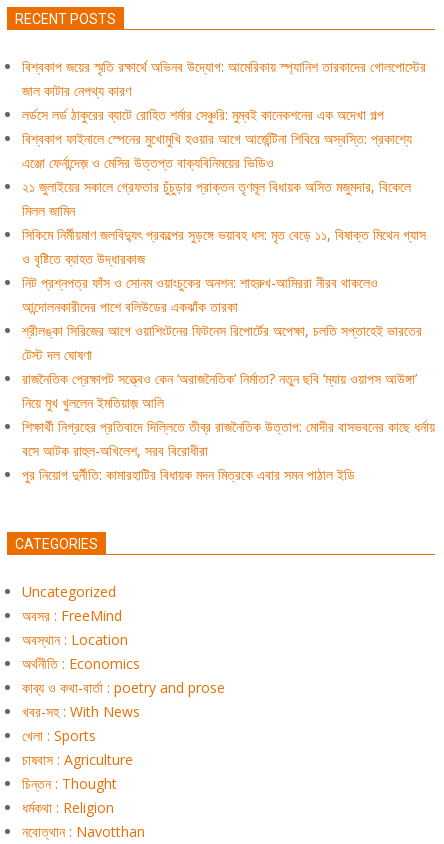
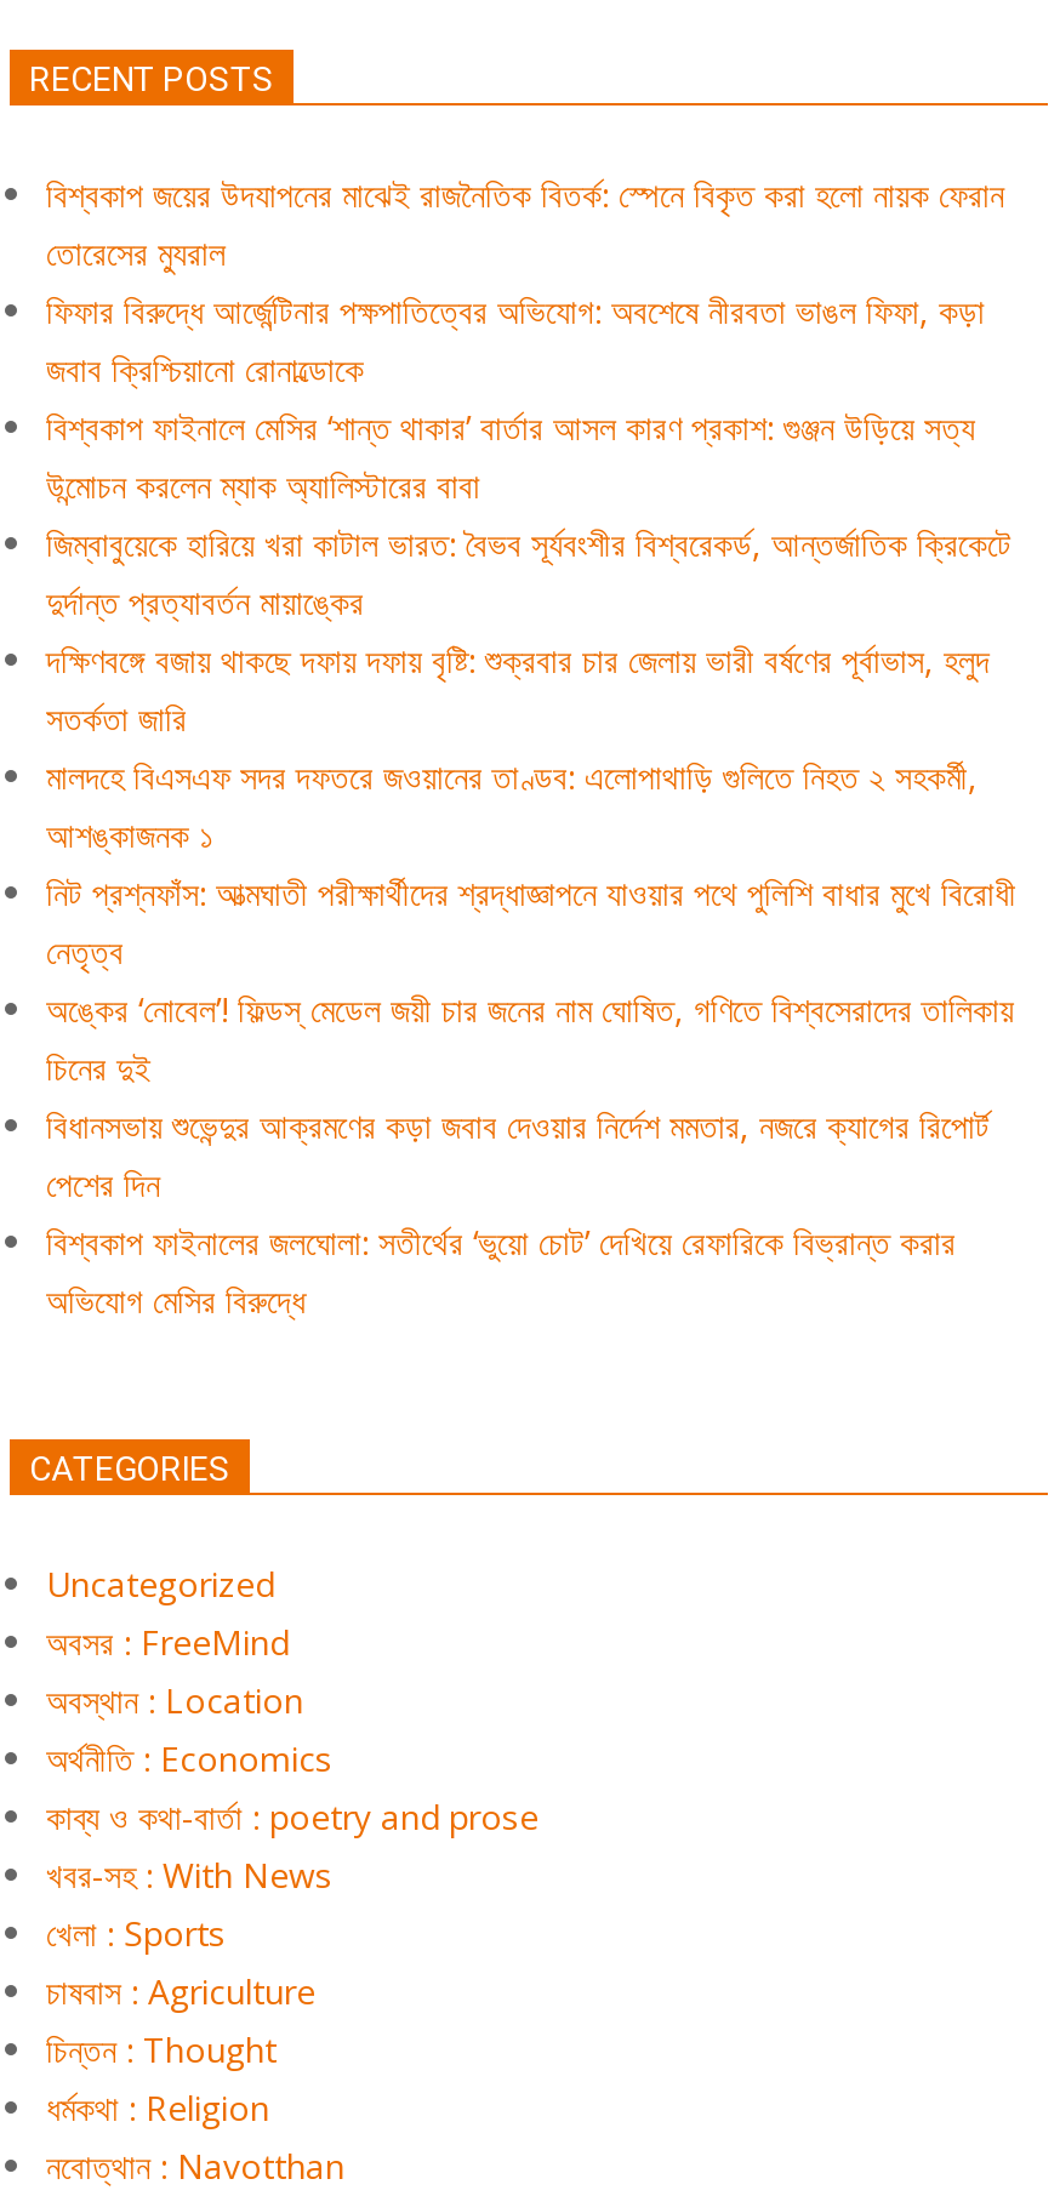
[22,57,435,484] বিশ্বকাপ জয়ের স্মৃতি রক্ষার্থে অভিনব উদ্যোগ: আমেরিকায় স্প্যানিশ তারকাদের গোলপোস্টের | জাল কাটার নেপথ্য কারণ | লর্ডসে লর্ড ঠাকুরের ব্যাটে রোহিত শর্মার সেঞ্চুরি: মুম্বই কানেকশনের এক অদেখা গল্প | বিশ্বকাপ ফাইনালে স্পেনের মুখোমুখি হওয়ার আগে আর্জেন্টিনা শিবিরে অস্বস্তি: প্রকাশ্যে | এঞ্জো ফের্নান্দেজ় ও মেসির উত্তপ্ত বাক্যবিনিময়ের ভিডিও | ২১ জুলাইয়ের সকালে গ্রেফতার চুঁচুড়ার প্রাক্তন তৃণমূল বিধায়ক অসিত মজুমদার, বিকেলে | মিলল জামিন | সিকিমে নির্মীয়মাণ জলবিদ্যুৎ প্রকল্পের সুড়ঙ্গে ভয়াবহ ধস: মৃত বেড়ে ১১, বিষাক্ত মিথেন গ্যাস | ও বৃষ্টিতে ব্যাহত উদ্ধারকাজ | নিট প্রশ্নপত্র ফাঁস ও সোনম ওয়াংচুকের অনশন: শাহরুখ-আমিররা নীরব থাকলেও | আন্দোলনকারীদের পাশে বলিউডের একঝাঁক তারকা | শ্রীলঙ্কা সিরিজের আগে ওয়াশিংটনের ফিটনেস রিপোর্টের অপেক্ষা, চলতি সপ্তাহেই ভারতের | টেস্ট দল ঘোষণা | রাজনৈতিক প্রেক্ষাপট সত্ত্বেও কেন ‘অরাজনৈতিক’ নির্মাতা? নতুন ছবি ‘ম্যায় ওয়াপস আউঙ্গা’ | নিয়ে মুখ খুললেন ইমতিয়াজ় আলি | শিক্ষার্থী নিগ্রহের প্রতিবাদে দিল্লিতে তীব্র রাজনৈতিক উত্তাপ: মোদীর বাসভবনের কাছে ধর্নায় | বসে আটক রাহুল-অখিলেশ, সরব বিরোধীরা | পুর নিয়োগ দুর্নীতি: কামারহাটির বিধায়ক মদন মিত্রকে এবার সমন পাঠাল ইডি -> [46,171,1016,1323] বিশ্বকাপ জয়ের উদযাপনের মাঝেই রাজনৈতিক বিতর্ক: স্পেনে বিকৃত করা হলো নায়ক ফেরান | তোরেসের ম্যুরাল | ফিফার বিরুদ্ধে আর্জেন্টিনার পক্ষপাতিত্বের অভিযোগ: অবশেষে নীরবতা ভাঙল ফিফা, কড়া | জবাব ক্রিশ্চিয়ানো রোনাল্ডোকে | বিশ্বকাপ ফাইনালে মেসির ‘শান্ত থাকার’ বার্তার আসল কারণ প্রকাশ: গুঞ্জন উড়িয়ে সত্য | উন্মোচন করলেন ম্যাক অ্যালিস্টারের বাবা | জিম্বাবুয়েকে হারিয়ে খরা কাটাল ভারত: বৈভব সূর্যবংশীর বিশ্বরেকর্ড, আন্তর্জাতিক ক্রিকেটে | দুর্দান্ত প্রত্যাবর্তন মায়াঙ্কের | দক্ষিণবঙ্গে বজায় থাকছে দফায় দফায় বৃষ্টি: শুক্রবার চার জেলায় ভারী বর্ষণের পূর্বাভাস, হলুদ | সতর্কতা জারি | মালদহে বিএসএফ সদর দফতরে জওয়ানের তাণ্ডব: এলোপাথাড়ি গুলিতে নিহত ২ সহকর্মী, | আশঙ্কাজনক ১ | নিট প্রশ্নফাঁস: আত্মঘাতী পরীক্ষার্থীদের শ্রদ্ধাজ্ঞাপনে যাওয়ার পথে পুলিশি বাধার মুখে বিরোধী | নেতৃত্ব | অঙ্কের ‘নোবেল’! ফিল্ডস্‌ মেডেল জয়ী চার জনের নাম ঘোষিত, গণিতে বিশ্বসেরাদের তালিকায় | চিনের দুই | বিধানসভায় শুভেন্দুর আক্রমণের কড়া জবাব দেওয়ার নির্দেশ মমতার, নজরে ক্যাগের রিপোর্ট | পেশের দিন | বিশ্বকাপ ফাইনালের জলঘোলা: সতীর্থের ‘ভুয়ো চোট’ দেখিয়ে রেফারিকে বিভ্রান্ত করার | অভিযোগ মেসির বিরুদ্ধে

